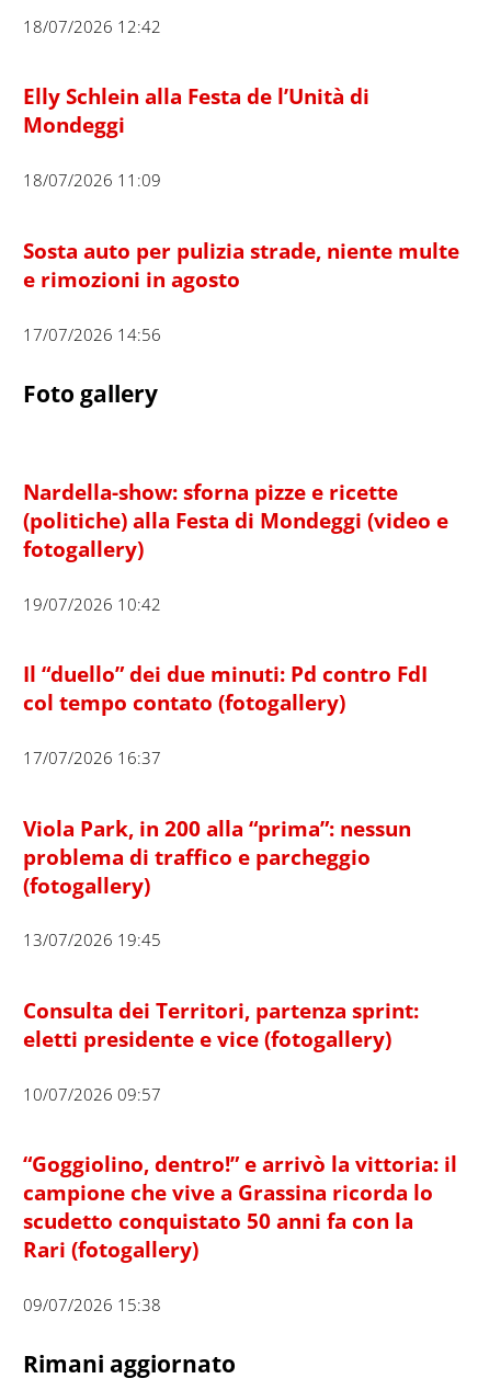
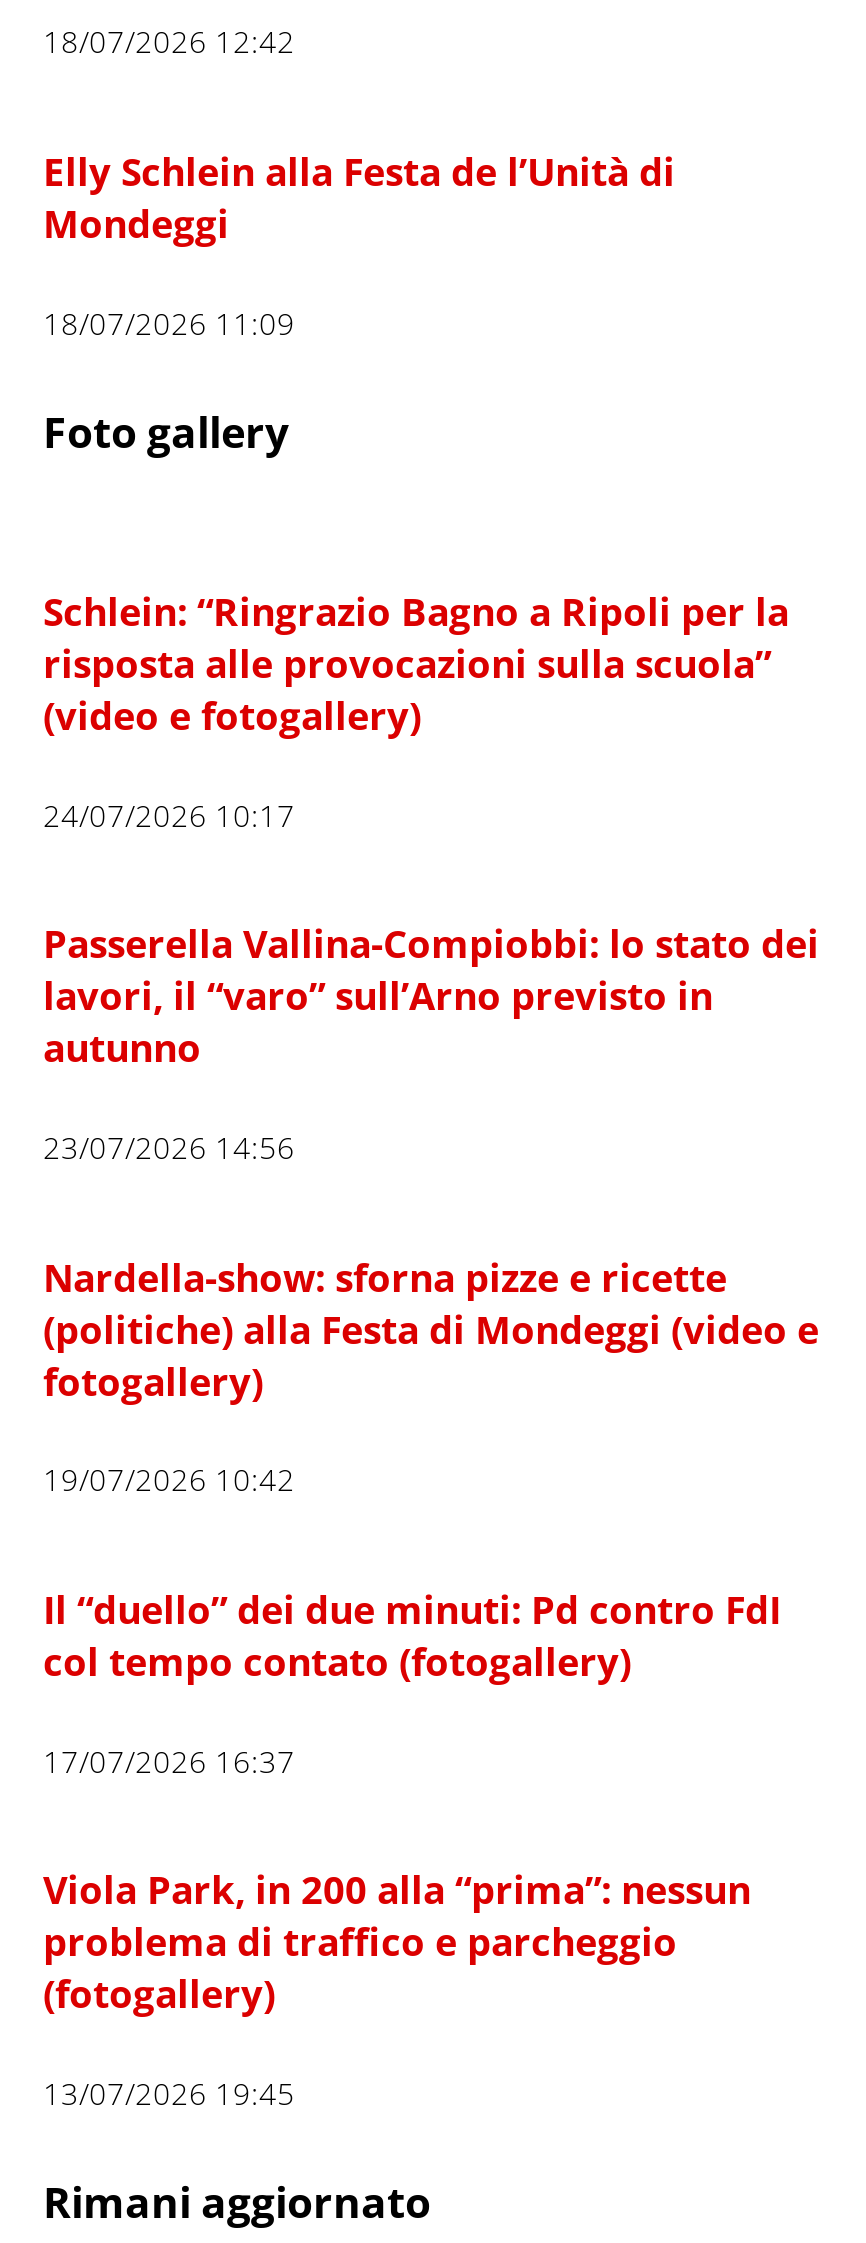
[23,237,459,345] Sosta auto per pulizia strade, niente multe | e rimozioni in agosto | 17/07/2026 14:56 -> none
none -> [43,586,819,1167] Schlein: “Ringrazio Bagno a Ripoli per la | risposta alle provocazioni sulla scuola” | (video e fotogallery) | 24/07/2026 10:17 | Passerella Vallina-Compiobbi: lo stato dei | lavori, il “varo” sull’Arno previsto in | autunno | 23/07/2026 14:56
moved [23,478,448,950] -> [43,1251,819,2114]: Nardella-show: sforna pizze e ricette | (politiche) alla Festa di Mondeggi (video e | fotogallery) | ... | (fotogallery) | 13/07/2026 19:45
[23,996,457,1315] Consulta dei Territori, partenza sprint: | eletti presidente e vice (fotogallery) | 10/07/2026 09:57 | “Goggiolino, dentro!” e arrivò la vittoria: il | campione che vive a Grassina ricorda lo | scudetto conquistato 50 anni fa con la | Rari (fotogallery) | 09/07/2026 15:38 -> none

